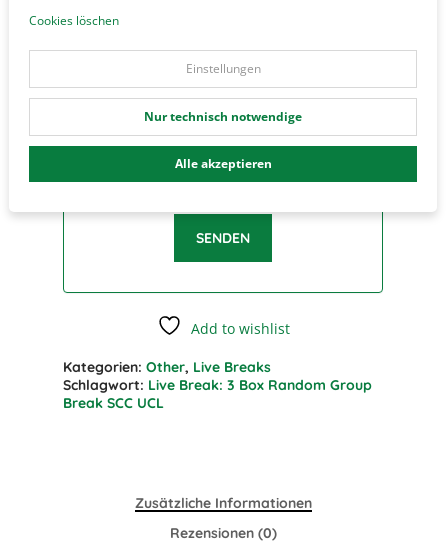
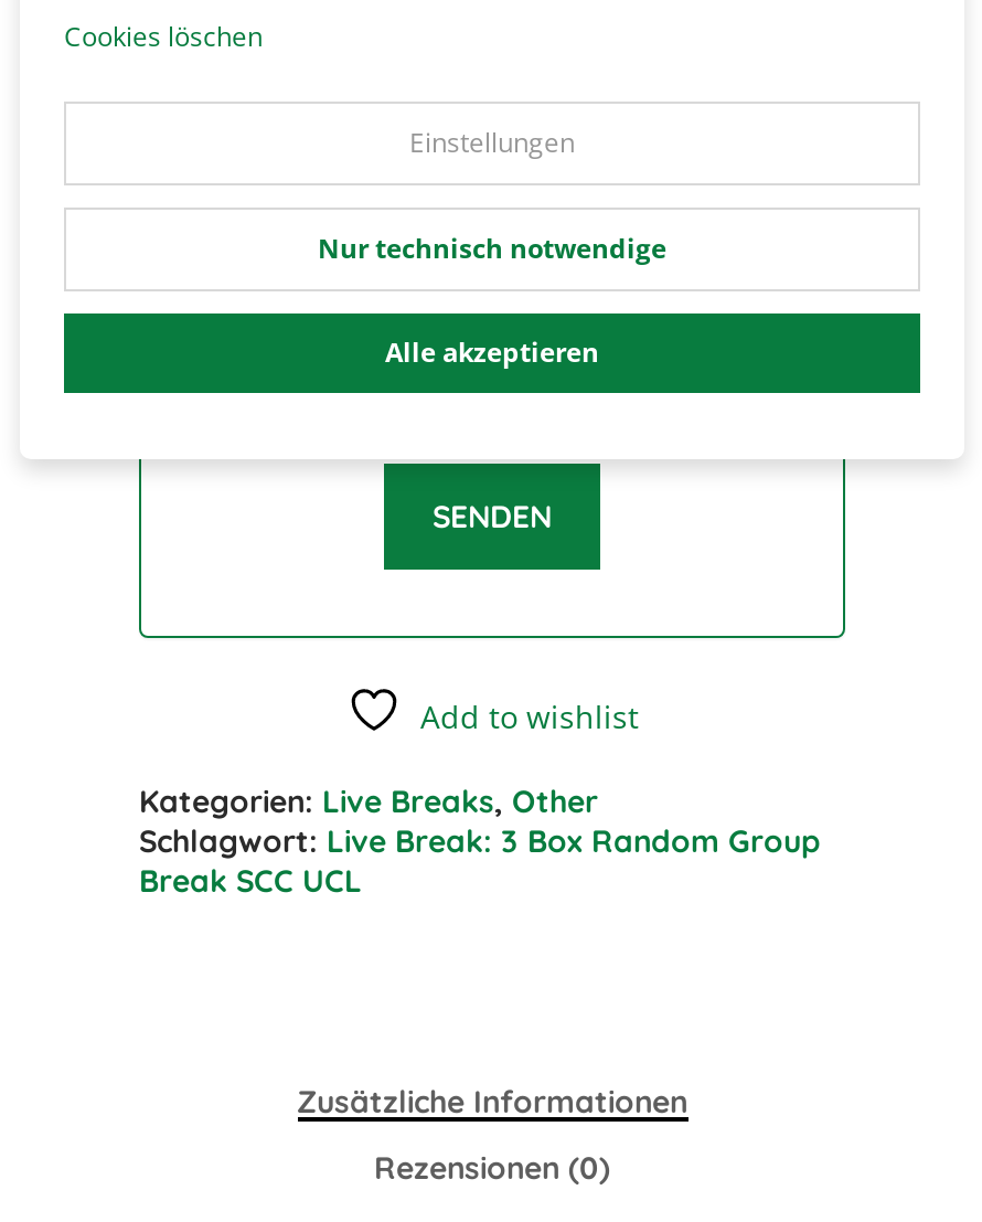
[63,358,271,376] Kategorien: Other, Live Breaks -> [139,781,598,821] Kategorien: Live Breaks, Other

